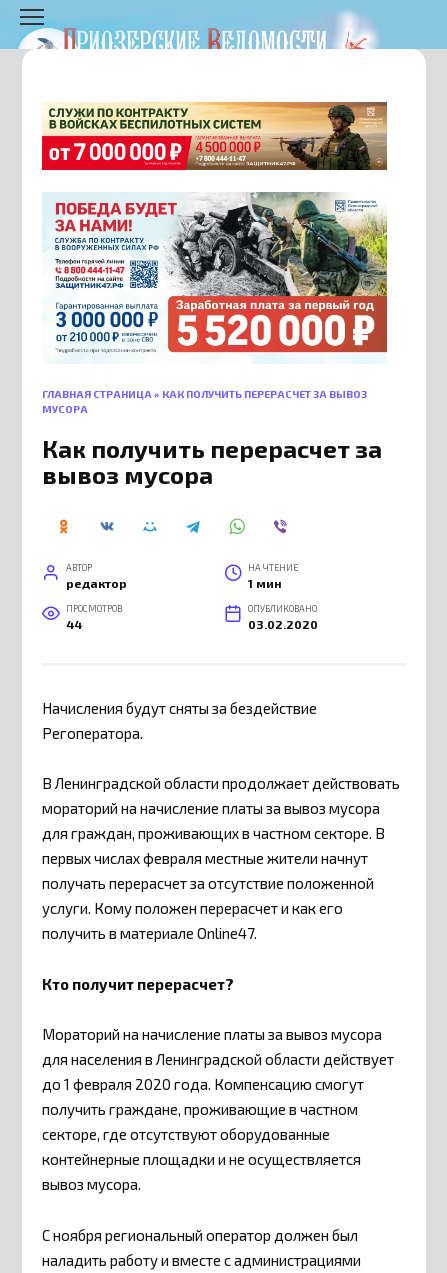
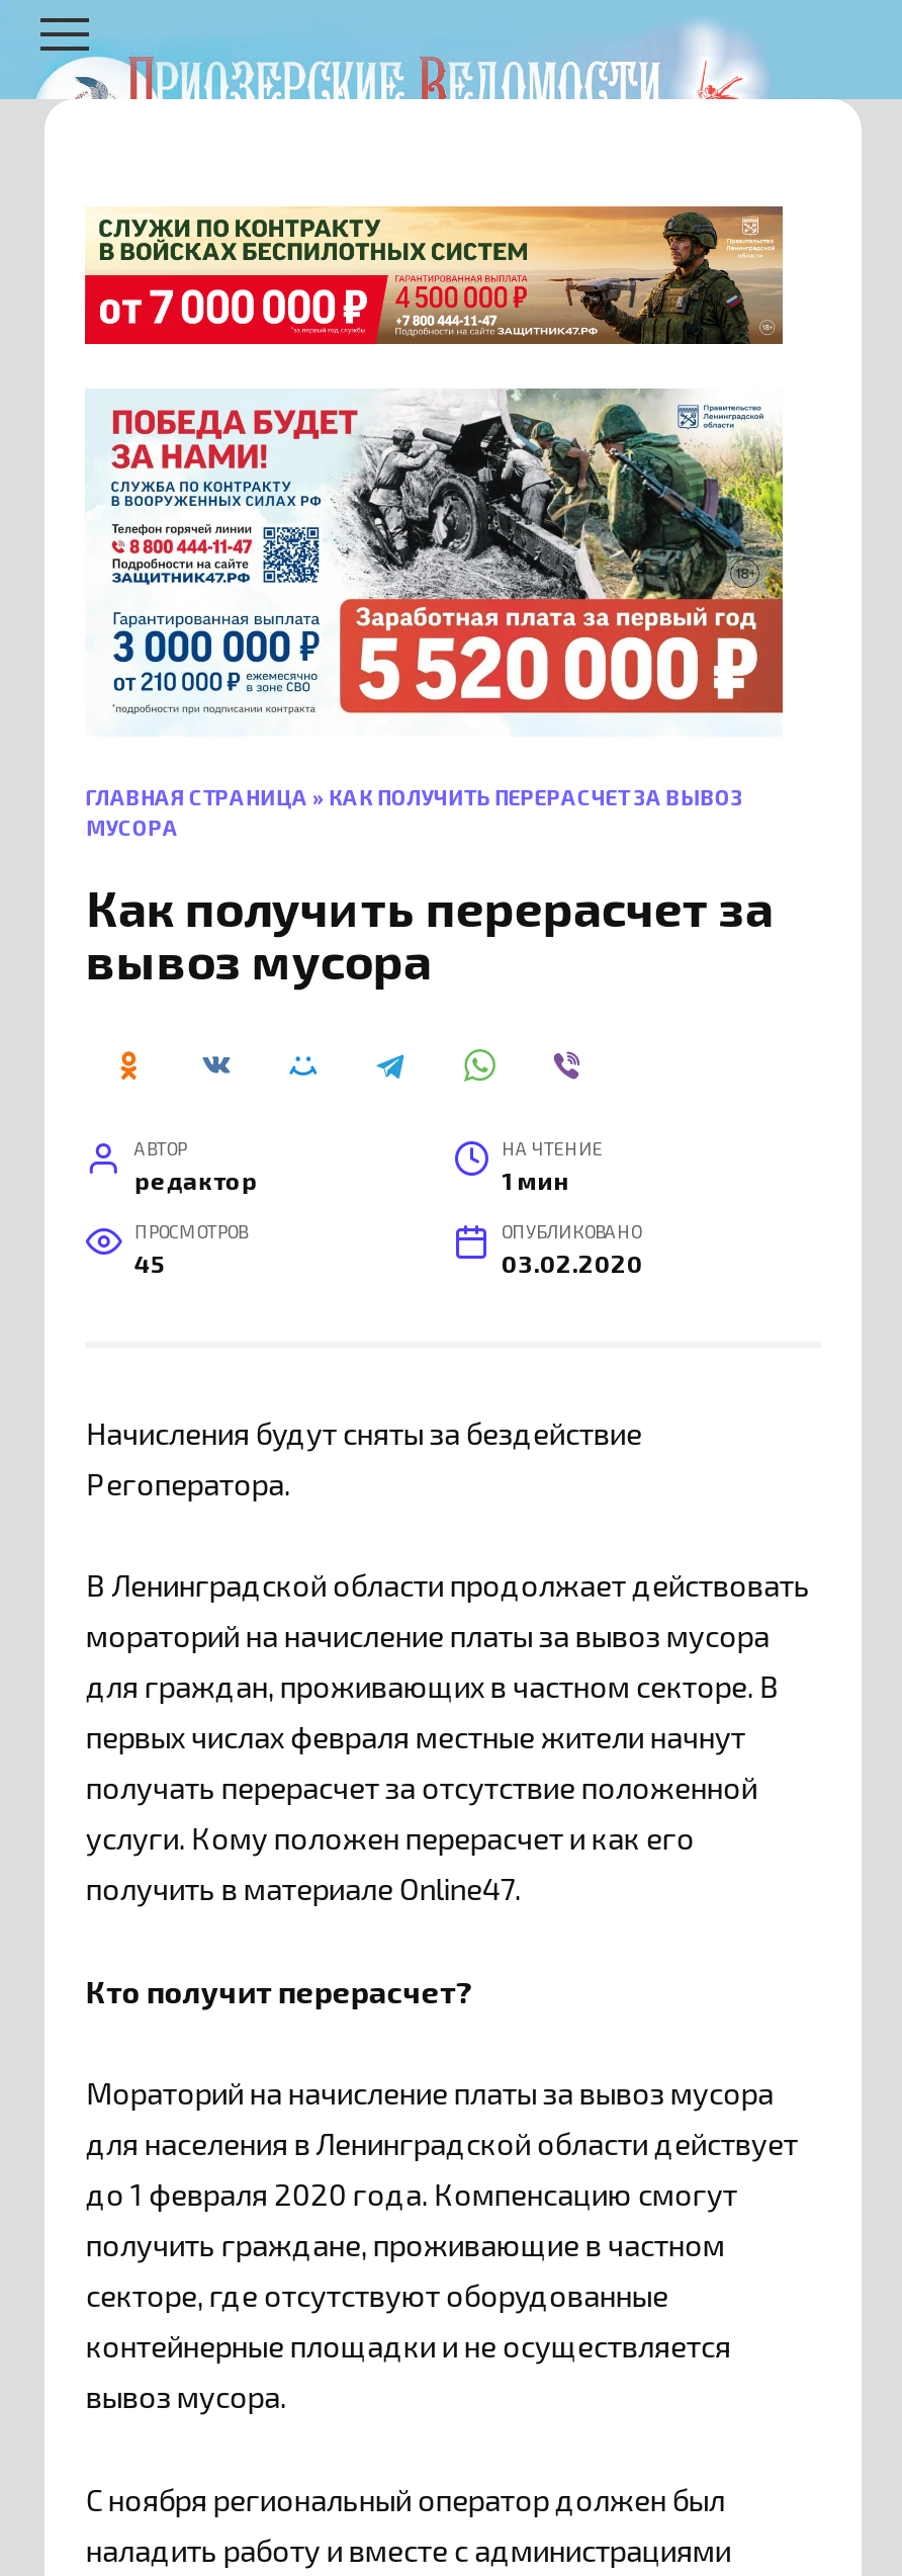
[66,617,82,631] 44 -> [134,1248,165,1276] 45

